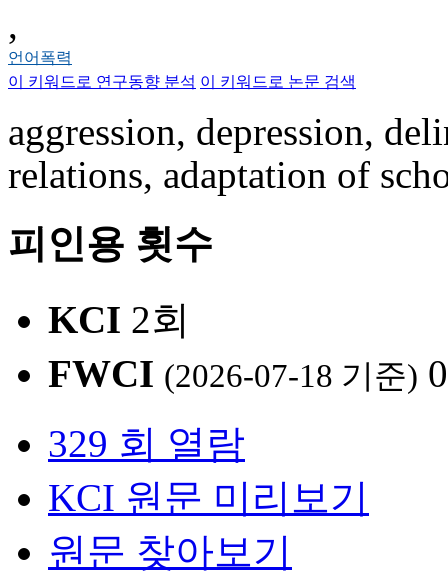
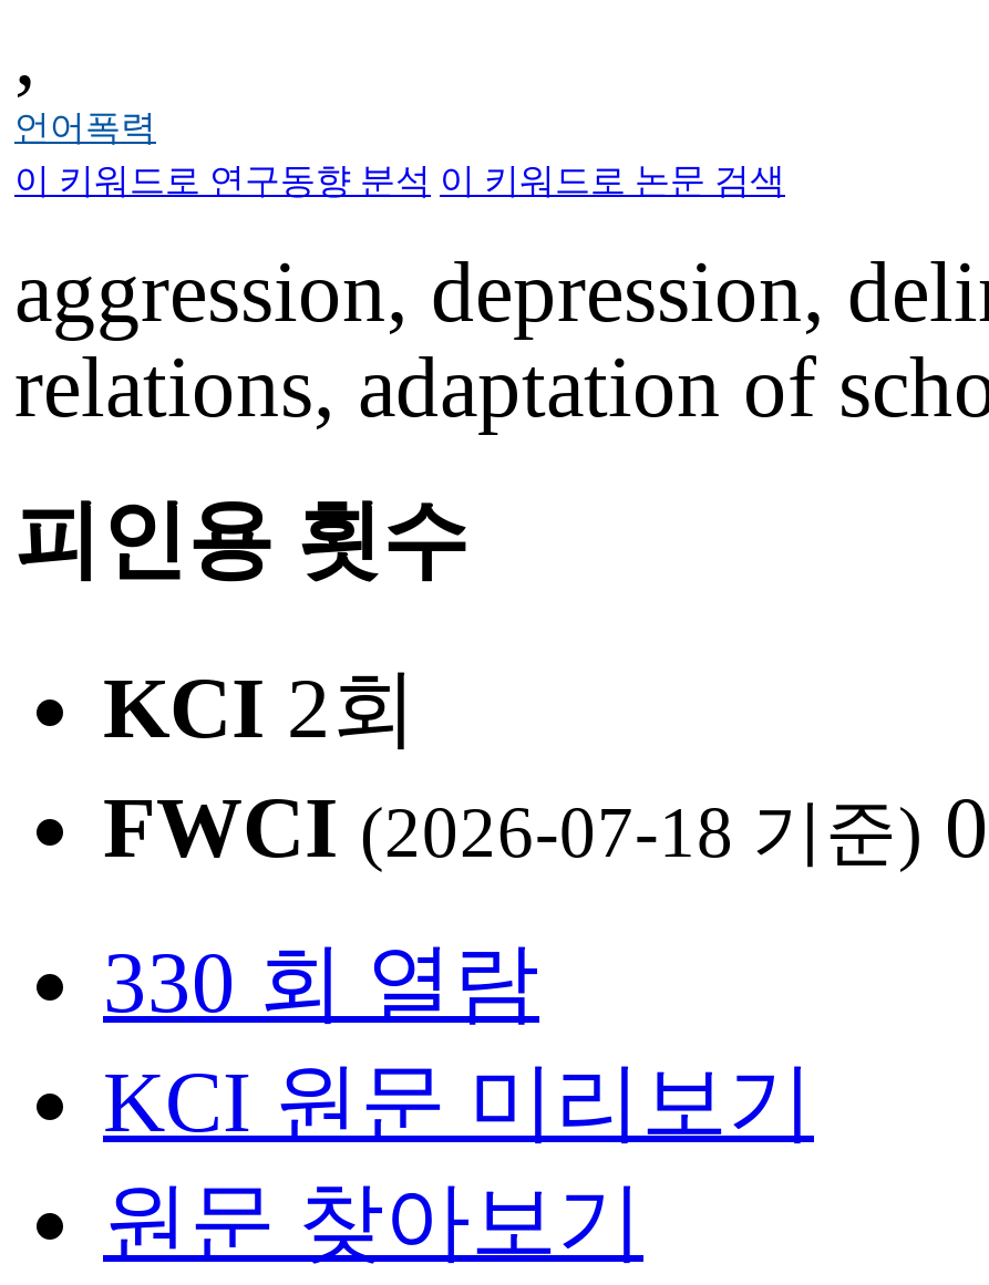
[48,422,245,465] 329 회 열람 -> [103,933,539,1028] 330 회 열람

